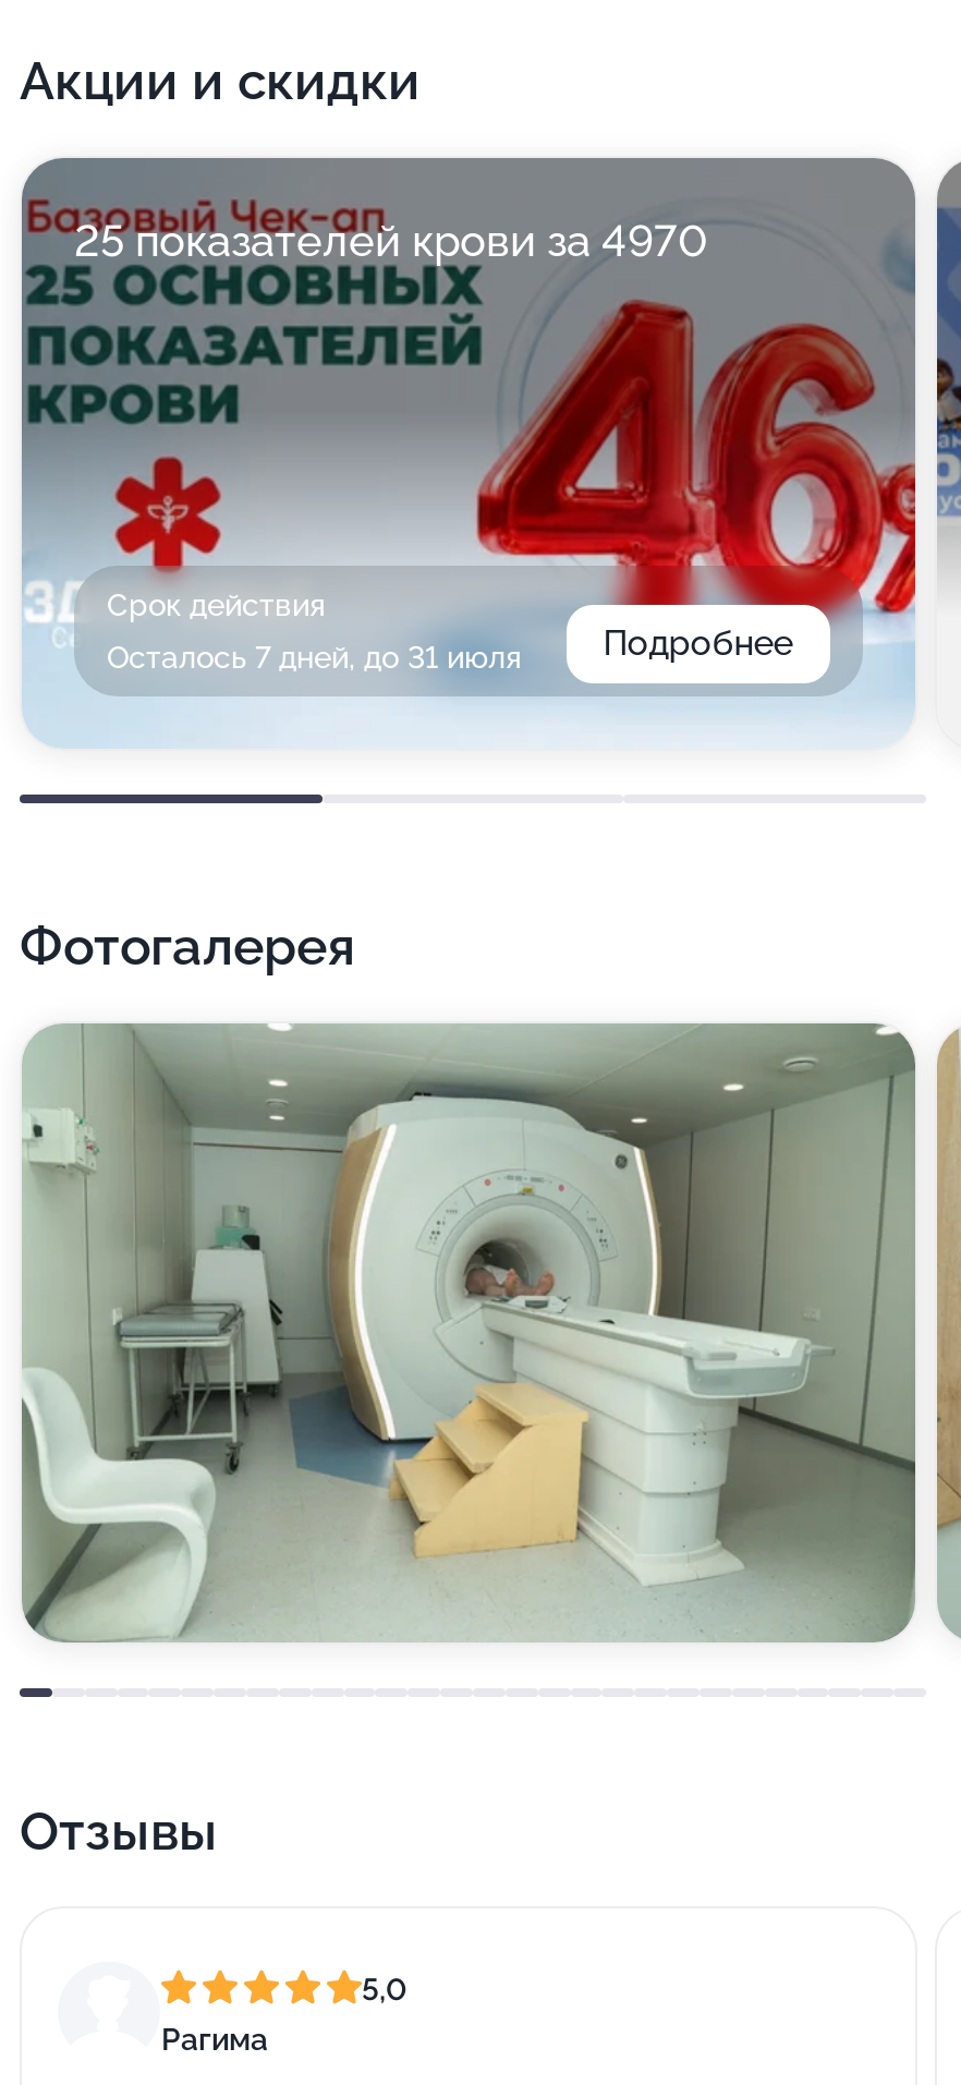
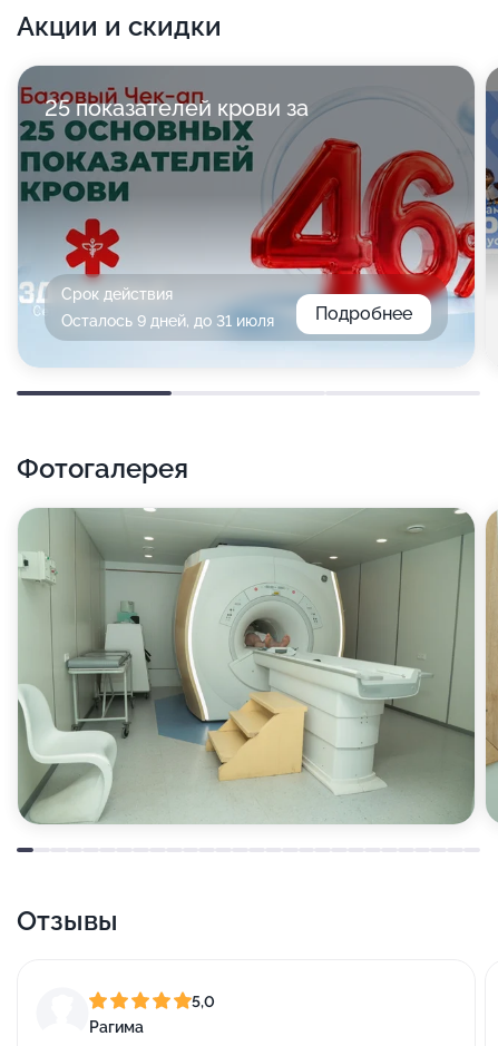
[74,215,708,267] 25 показателей крови за 4970 -> [45,95,309,121] 25 показателей крови за
[107,640,521,675] Осталось 7 дней, до 31 июля -> [61,312,274,330] Осталось 9 дней, до 31 июля

